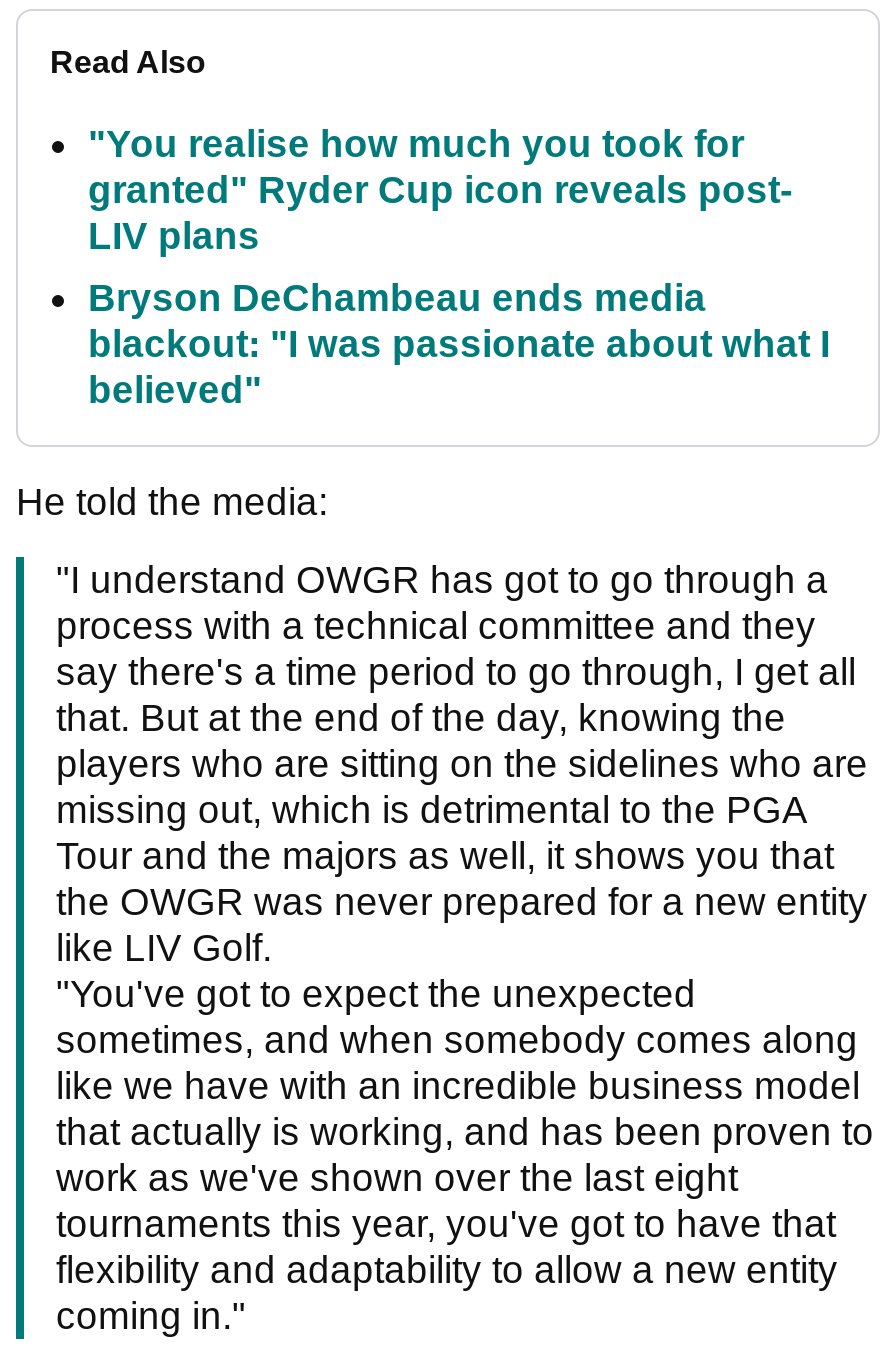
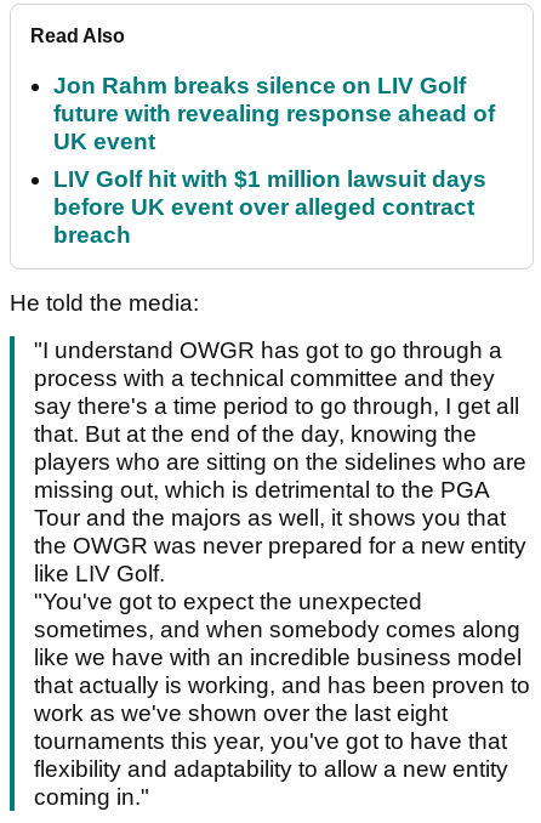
[88,123,792,257] "You realise how much you took for | granted" Ryder Cup icon reveals post- | LIV plans -> [53,73,495,155] Jon Rahm breaks silence on LIV Golf | future with revealing response ahead of | UK event
[88,277,830,411] Bryson DeChambeau ends media | blackout: "I was passionate about what I | believed" -> [53,167,486,248] LIV Golf hit with $1 million lawsuit days | before UK event over alleged contract | breach

